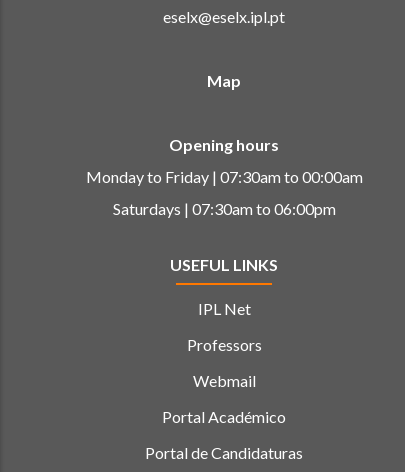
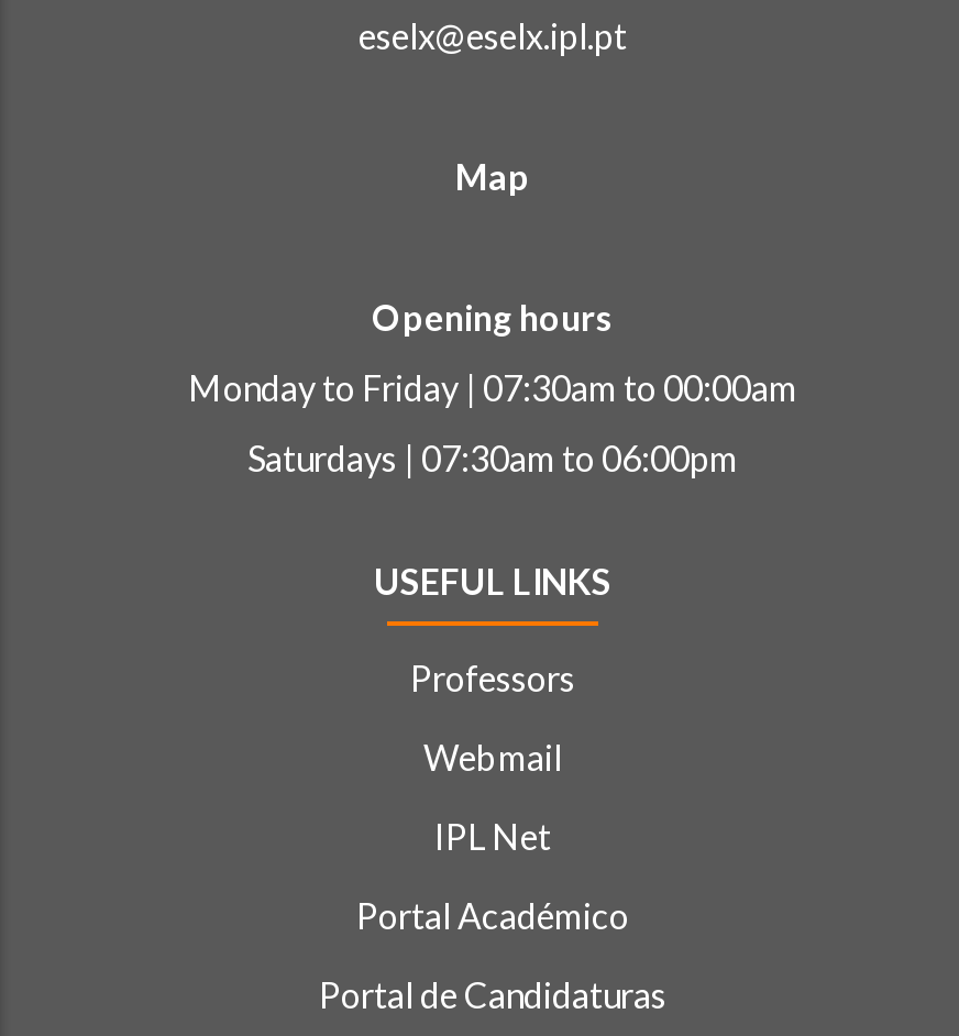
moved [197,299,250,318] -> [434,816,551,858]: IPL Net
moved [186,335,261,390] -> [410,658,575,779]: Professors | Webmail

